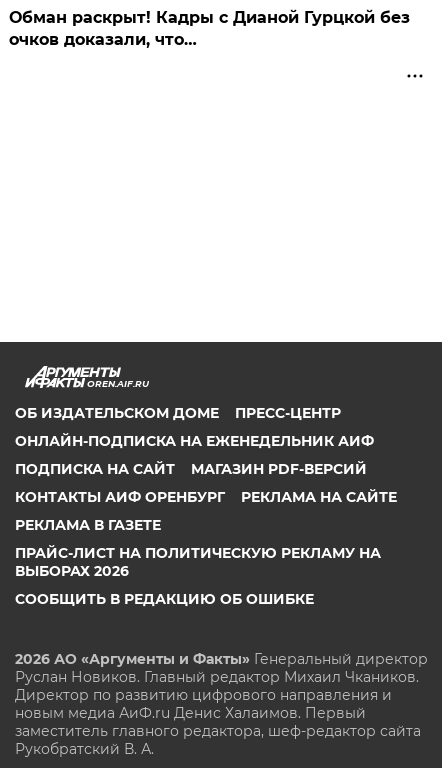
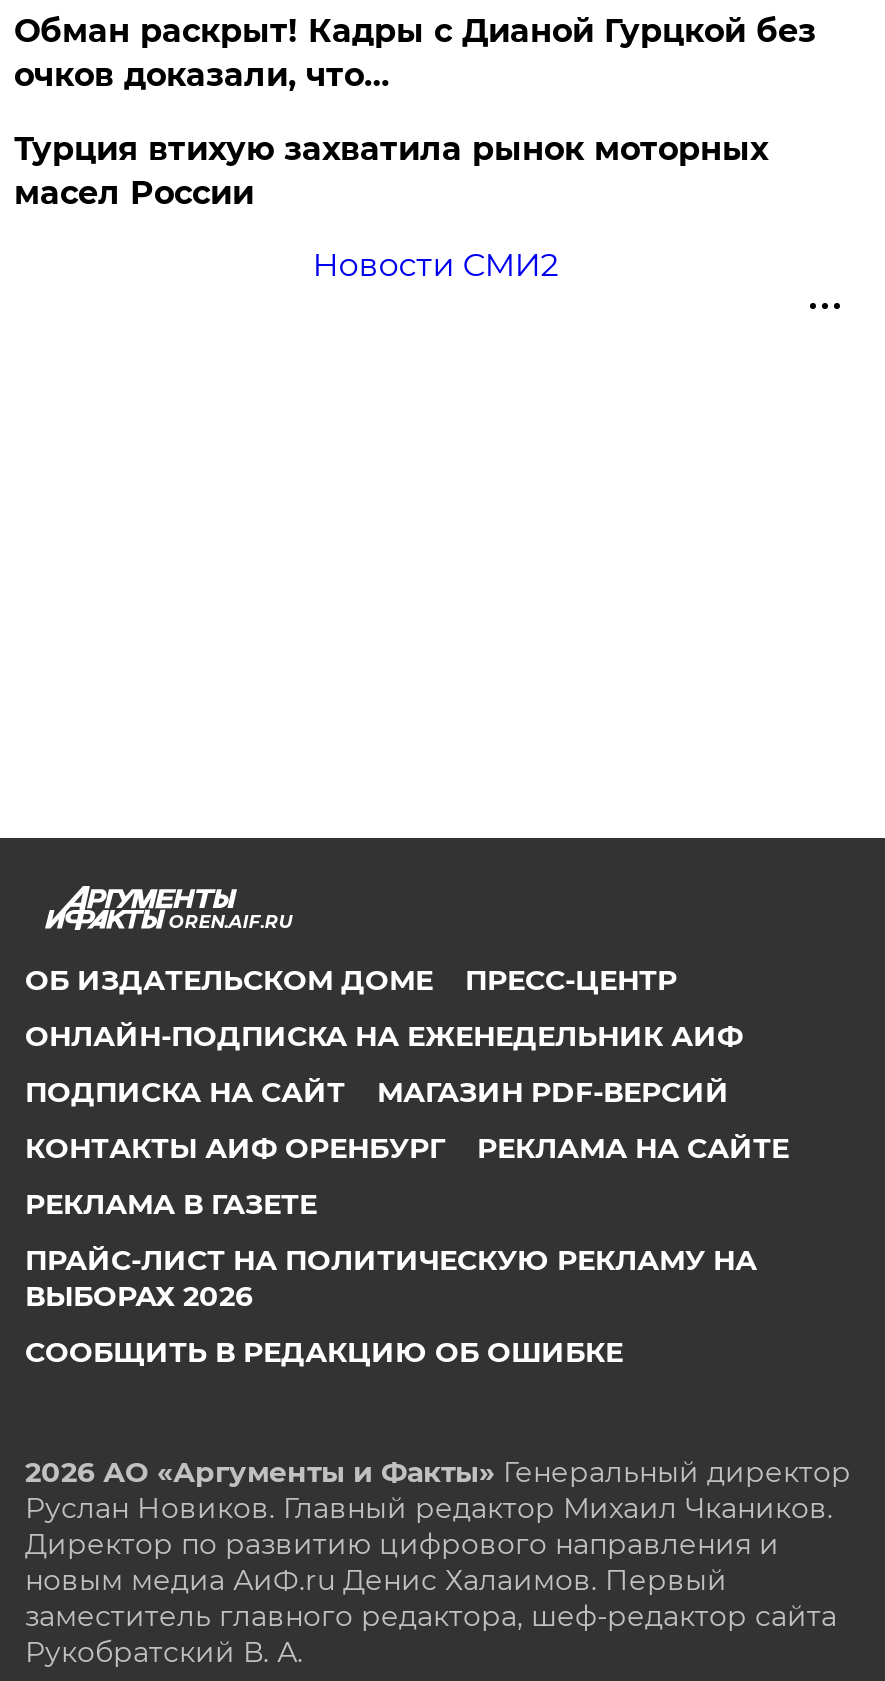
none -> [14,130,768,284] Турция втихую захватила рынок моторных | масел России | Новости СМИ2

